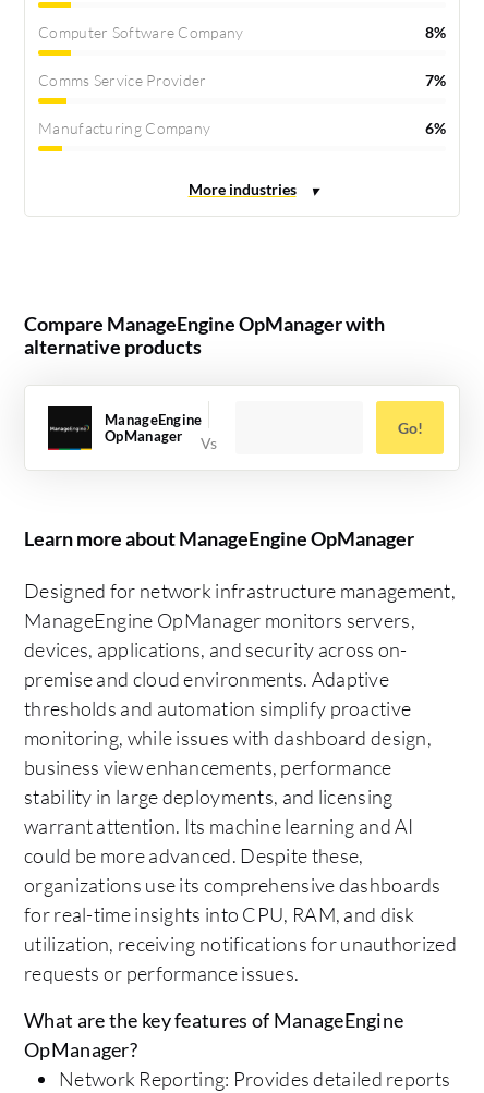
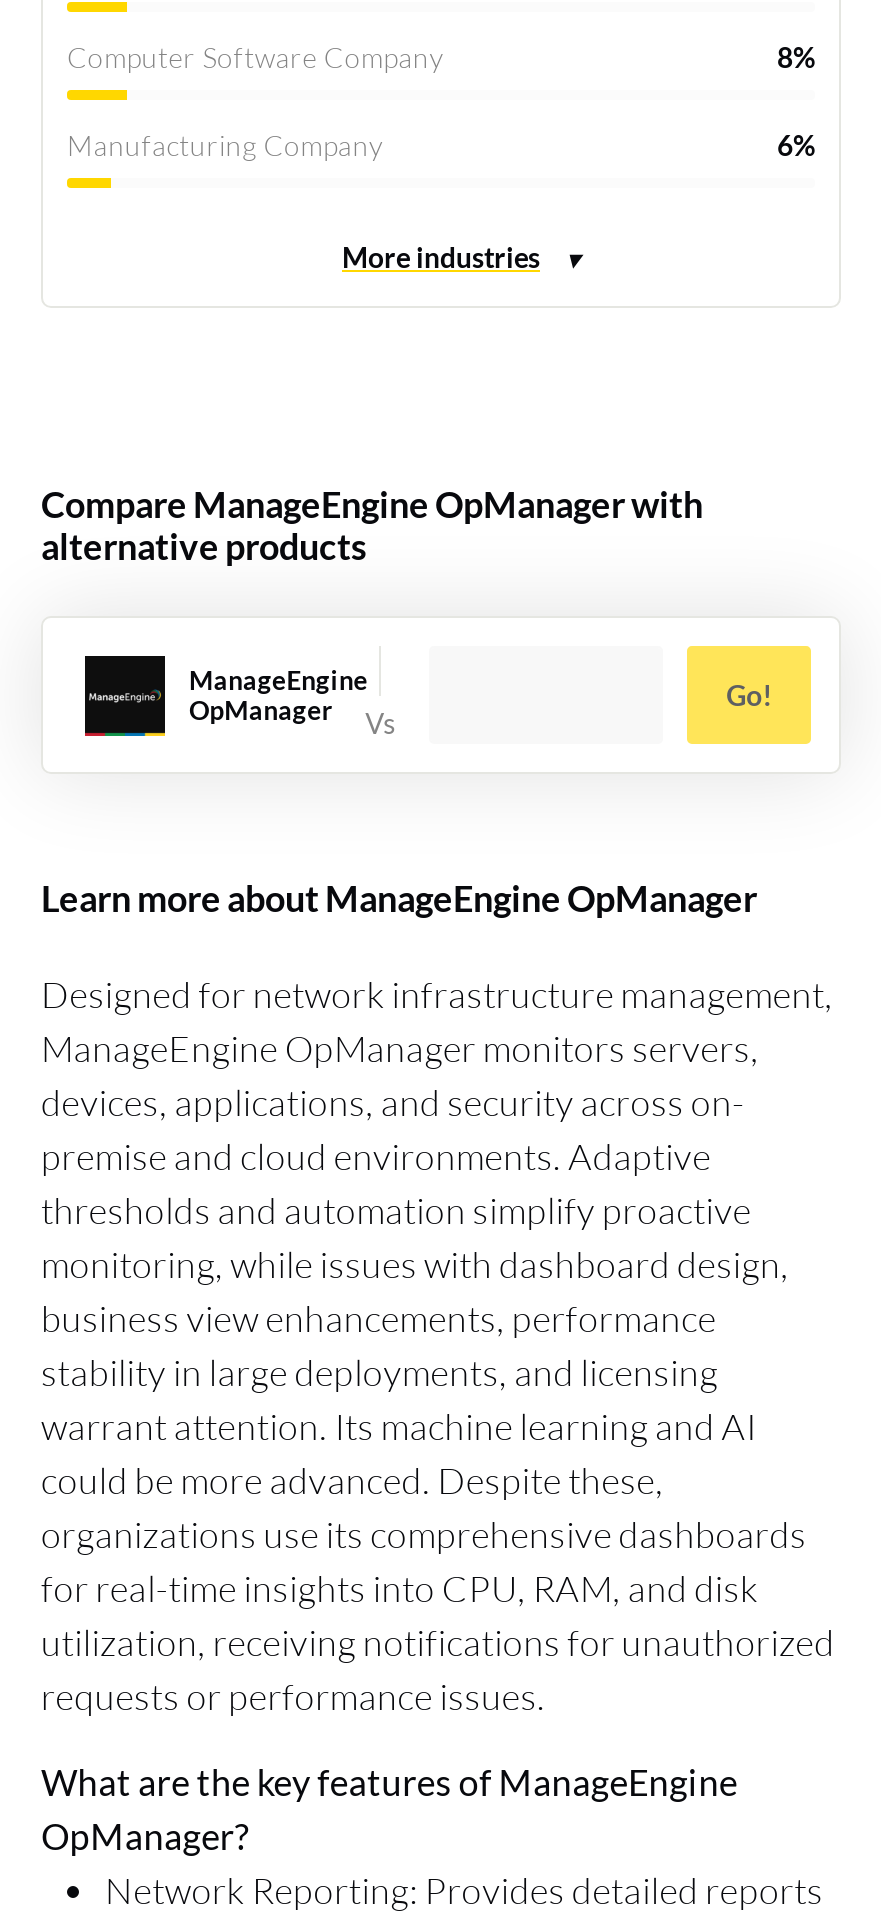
[38,71,446,90] Comms Service Provider | 7% -> none

